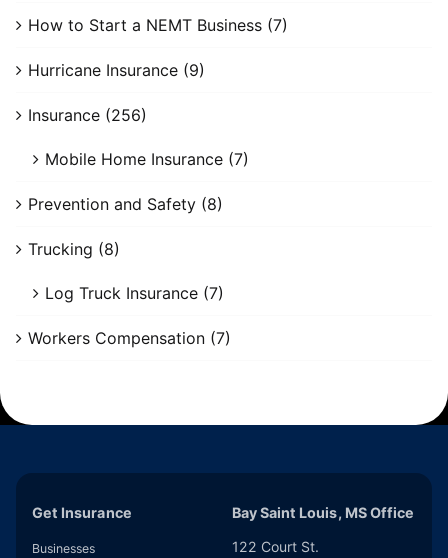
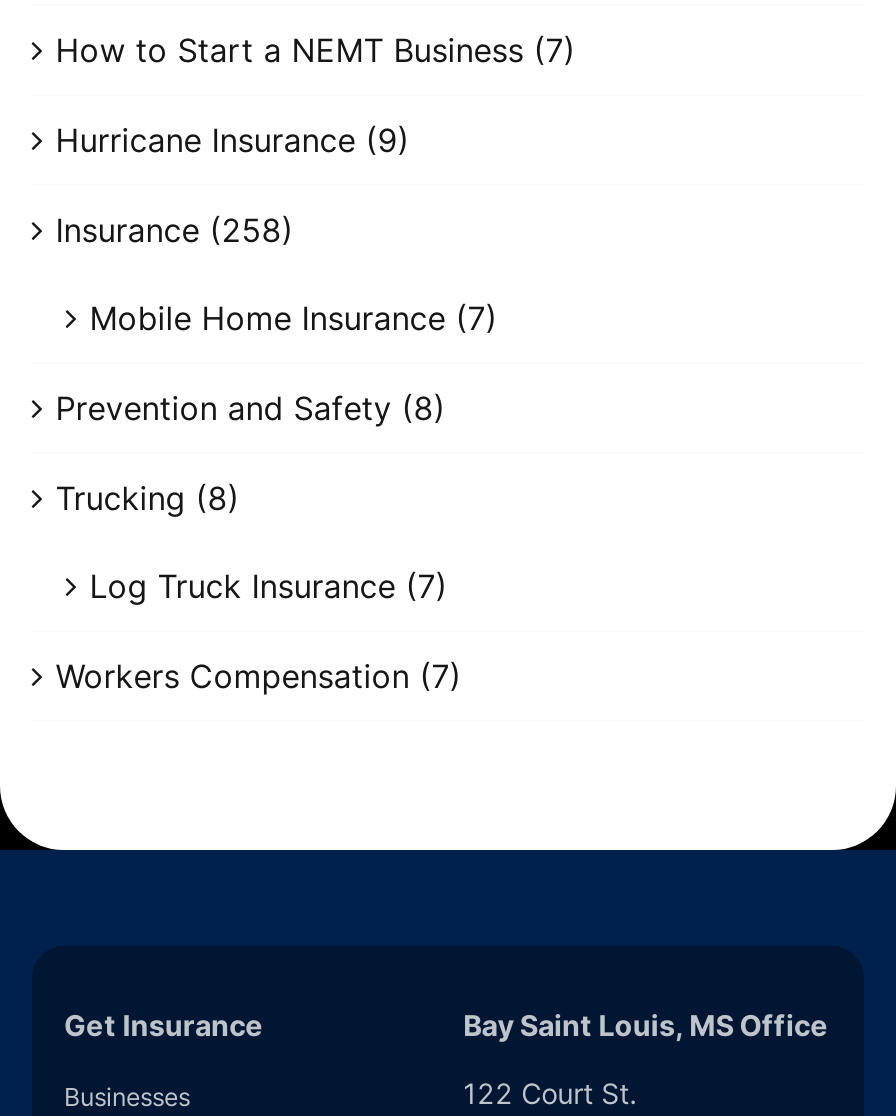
[28,105,147,125] Insurance (256) -> [56,210,294,250] Insurance (258)

